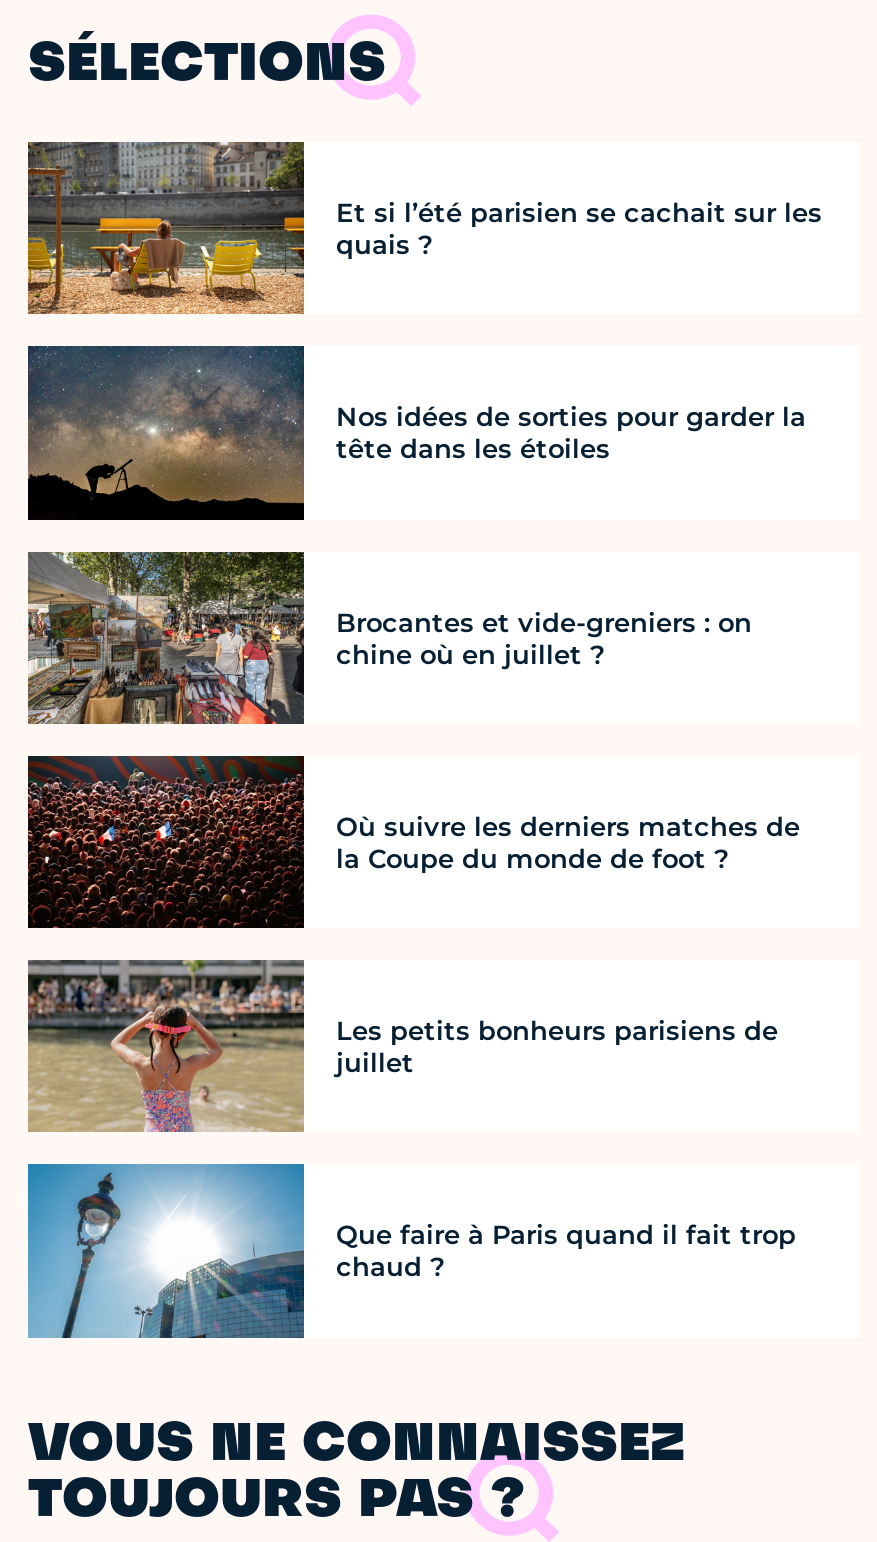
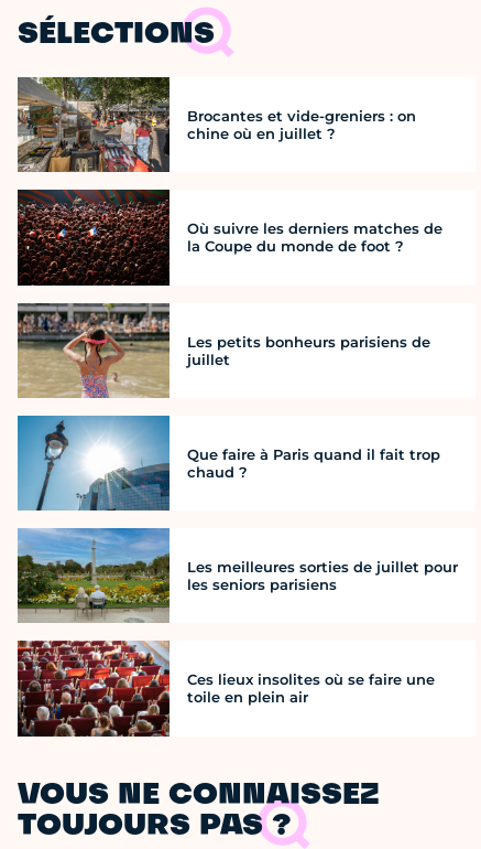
[26,142,822,316] [image] | Et si l’été parisien se cachait sur les | quais ? -> none
[26,346,806,520] [image] | Nos idées de sorties pour garder la | tête dans les étoiles -> none
moved [24,548,800,1283] -> [15,76,442,481]: [image] | Brocantes et vide-greniers : on | chine où en juillet ? | ... | Que faire à Paris quand il fait trop | chaud ?
none -> [17,640,435,738] [image] | Ces lieux insolites où se faire une | toile en plein air
none -> [18,527,458,623] [image] | Les meilleures sorties de juillet pour | les seniors parisiens

